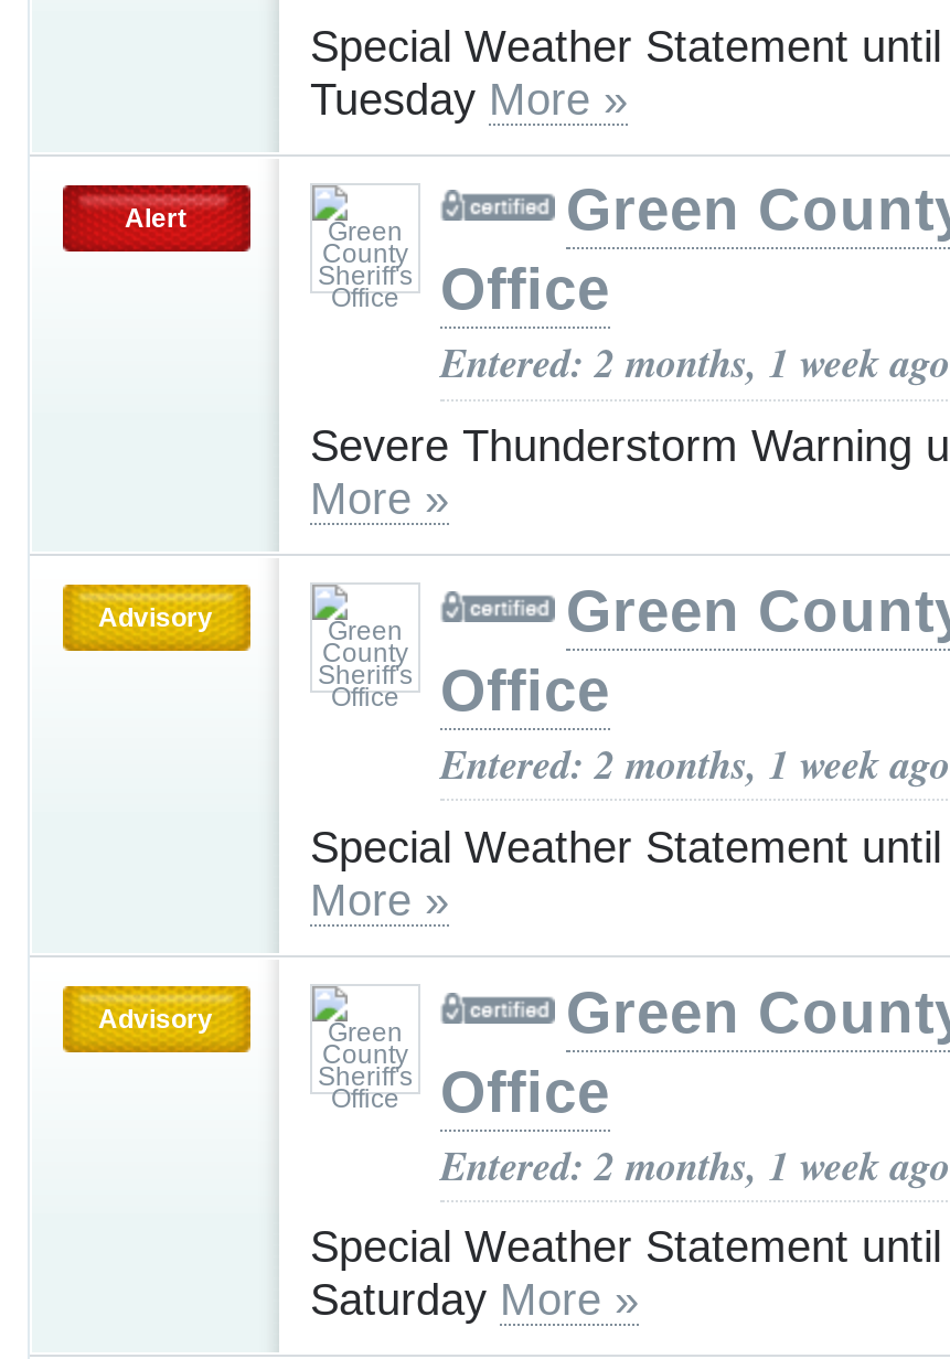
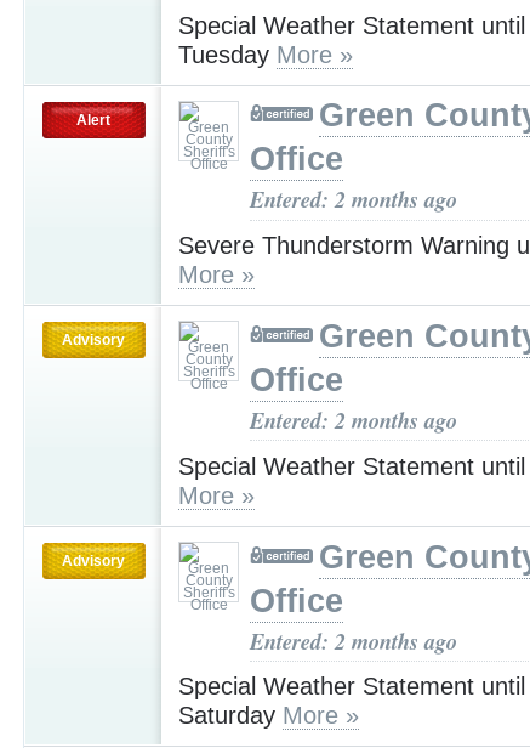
[440,334,950,392] Entered: 2 months, 1 week ago -> [250,184,457,216] Entered: 2 months ago
[440,735,950,792] Entered: 2 months, 1 week ago -> [250,404,457,436] Entered: 2 months ago
[440,1136,950,1193] Entered: 2 months, 1 week ago -> [250,625,457,657] Entered: 2 months ago

